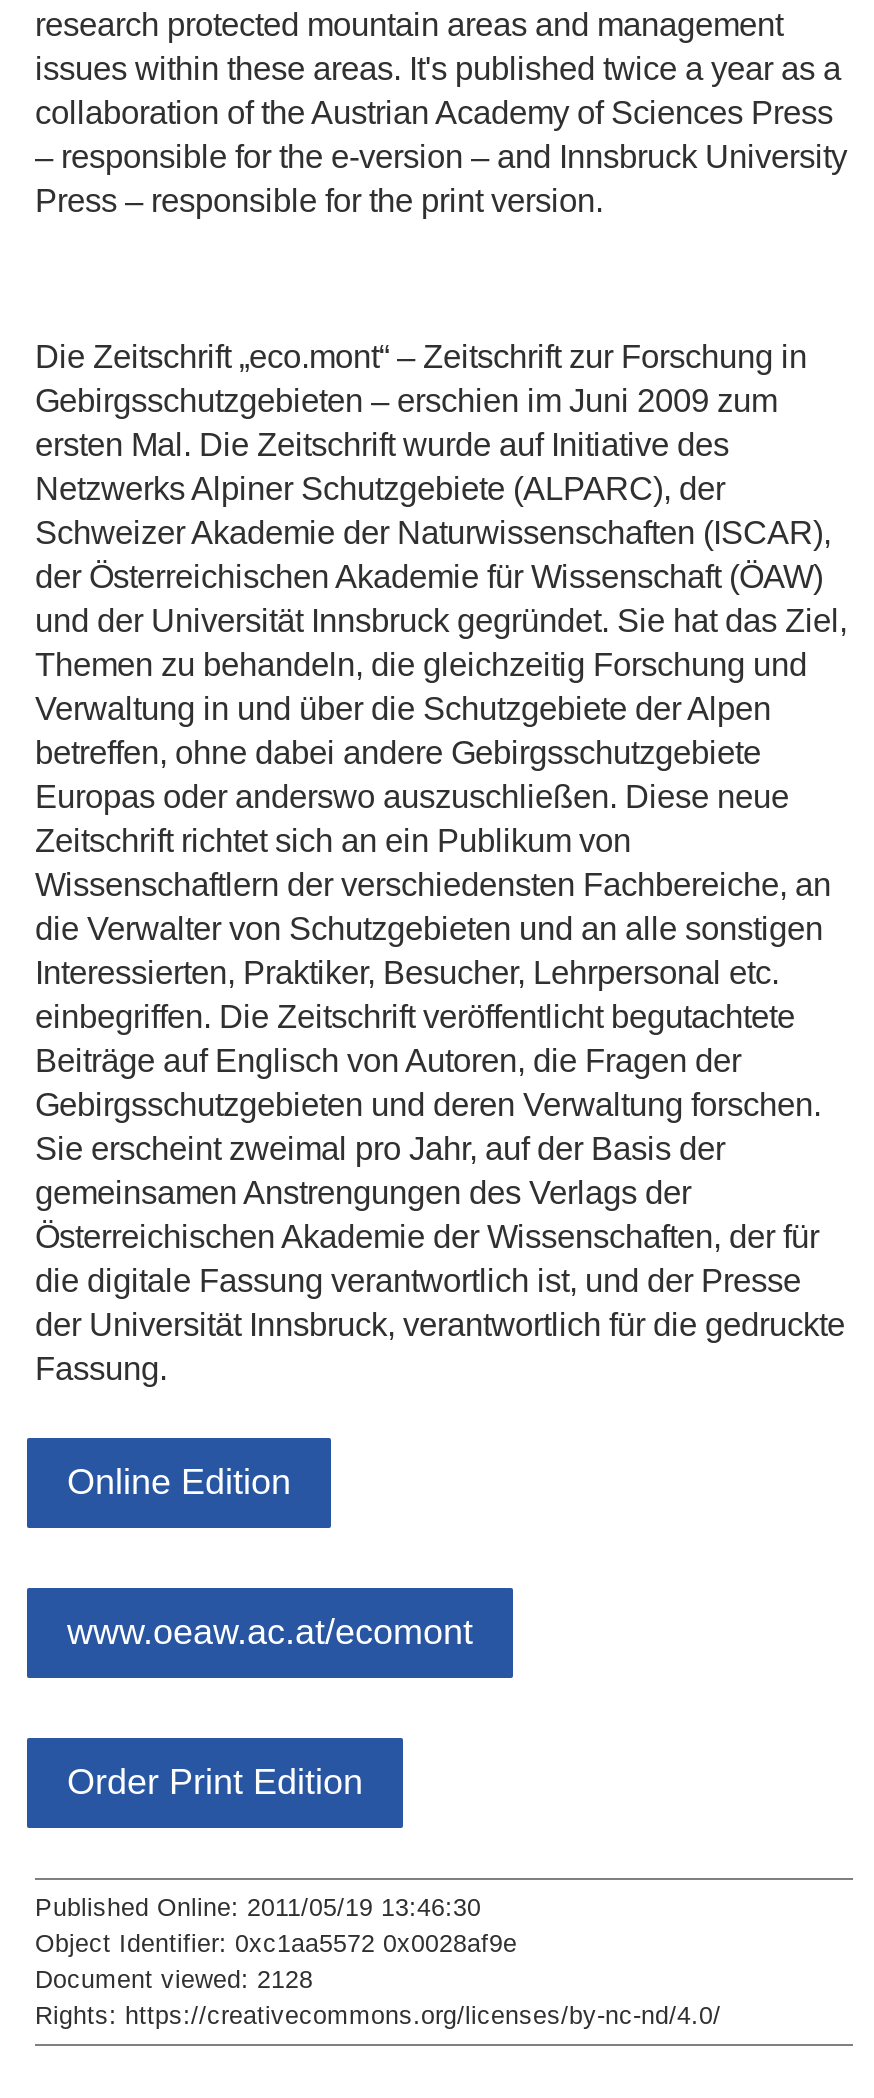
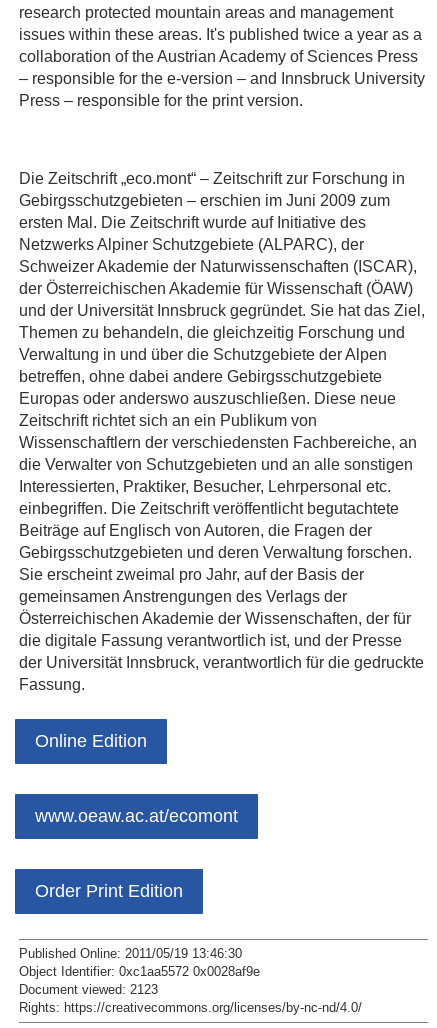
[35,1965,313,1993] Document viewed: 2128 -> [19,983,158,997] Document viewed: 2123

